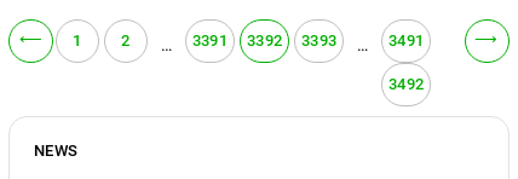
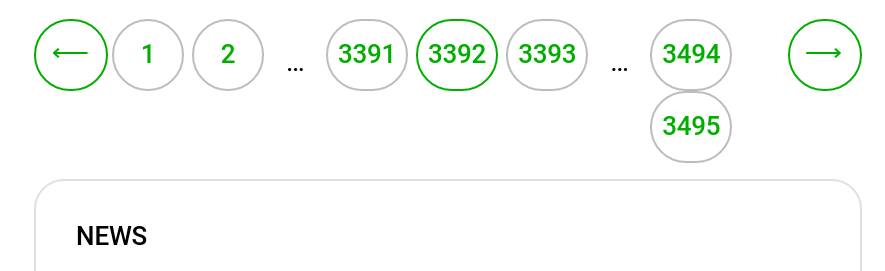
[389,31,424,50] 3491 -> [662,39,720,69] 3494
[389,75,424,93] 3492 -> [662,111,720,141] 3495

